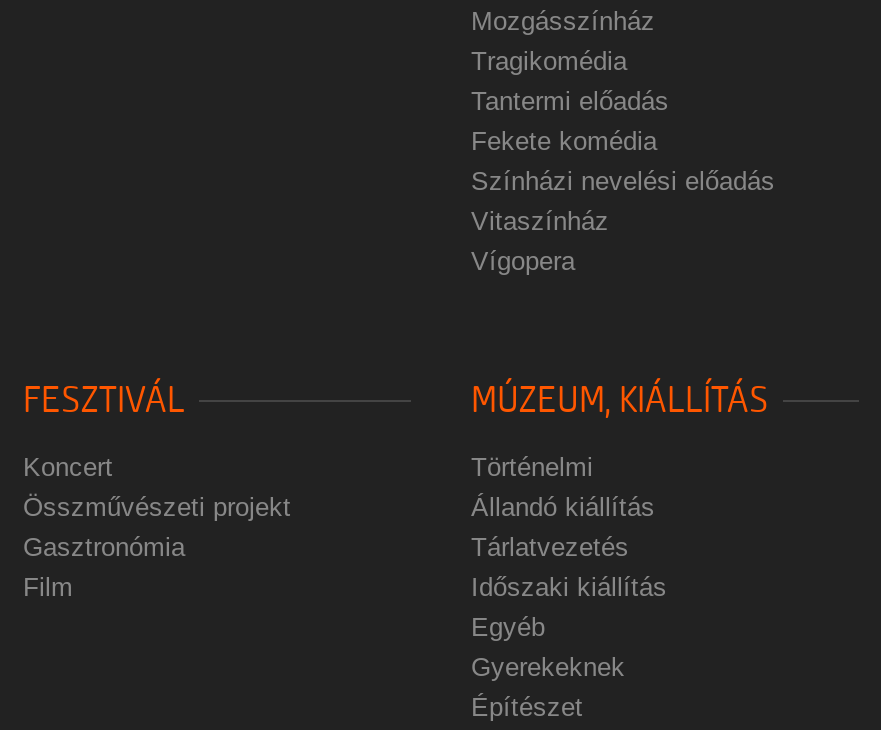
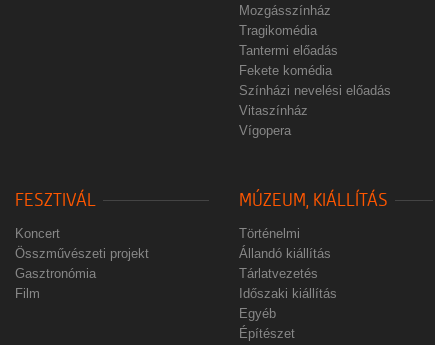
[471,653,625,683] Gyerekeknek -> none

